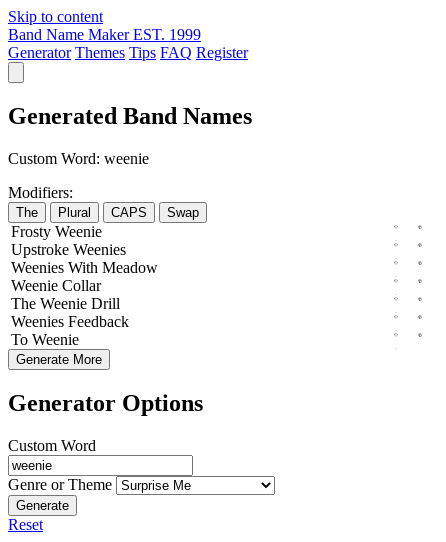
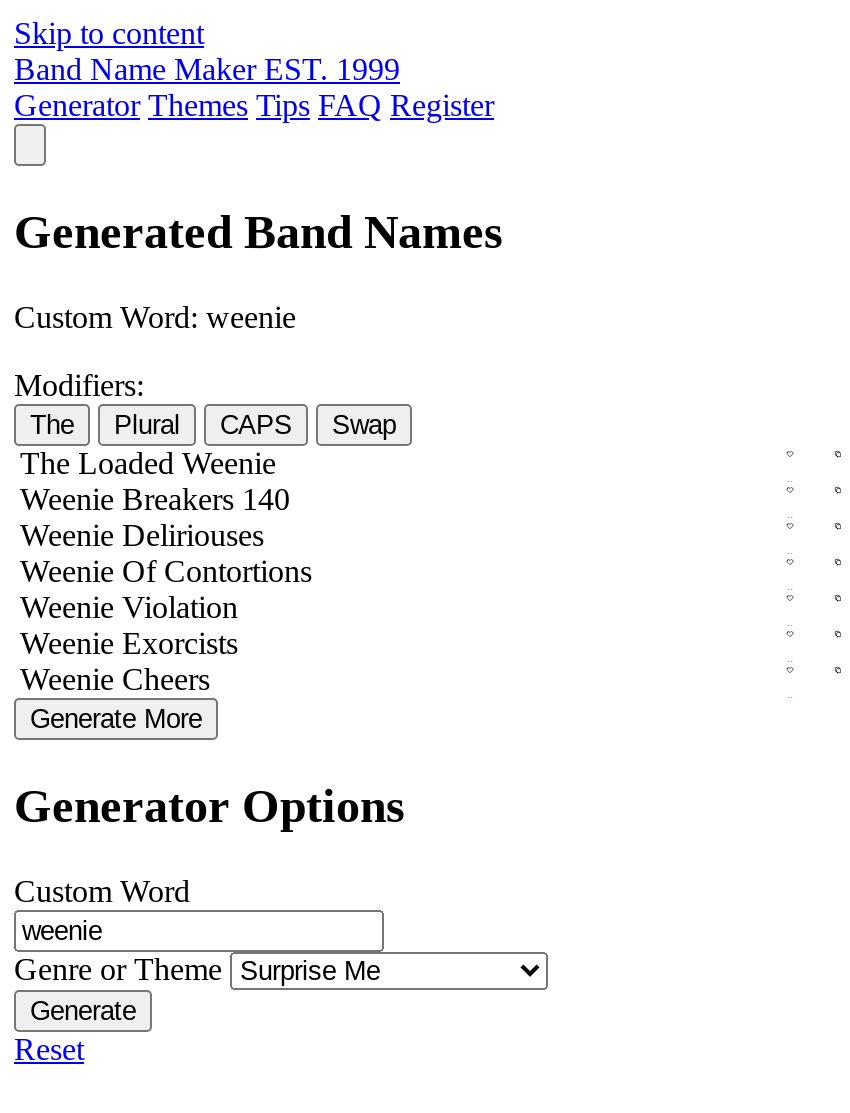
[11,223,158,348] Frosty Weenie | Upstroke Weenies | Weenies With Meadow | Weenie Collar | The Weenie Drill | Weenies Feedback | To Weenie -> [20,446,312,696] TheLoaded Weenie | Weenie Breakers 140 | Weenie Deliriouses | Weenie Of Contortions | Weenie Violation | Weenie Exorcists | Weenie Cheers

